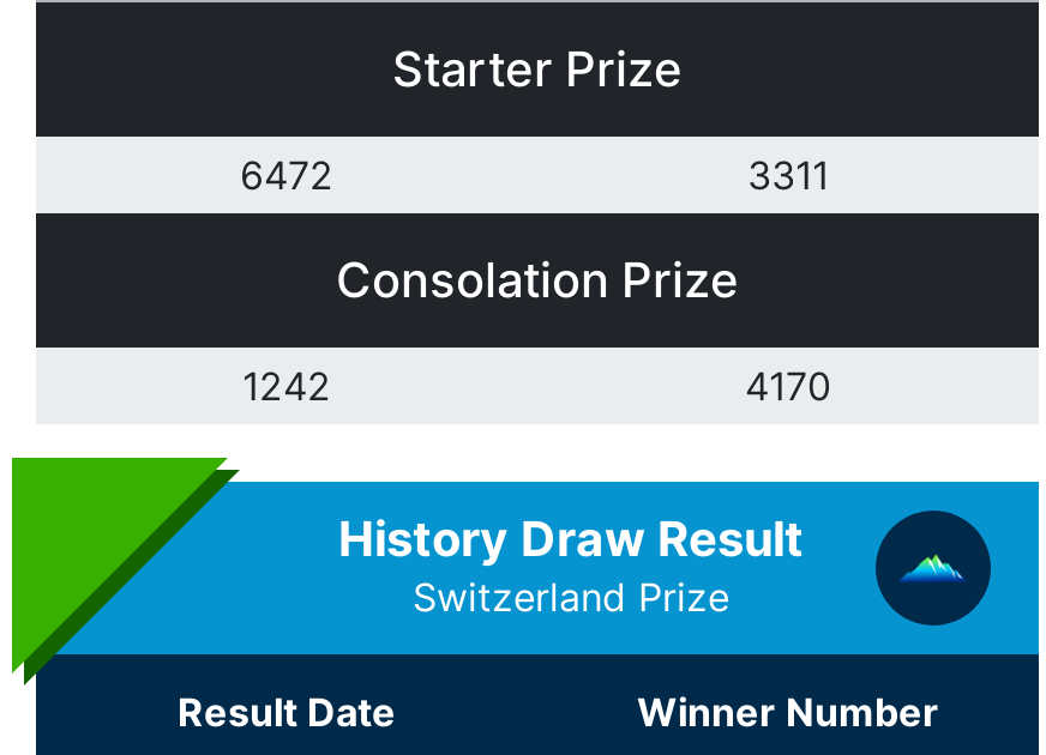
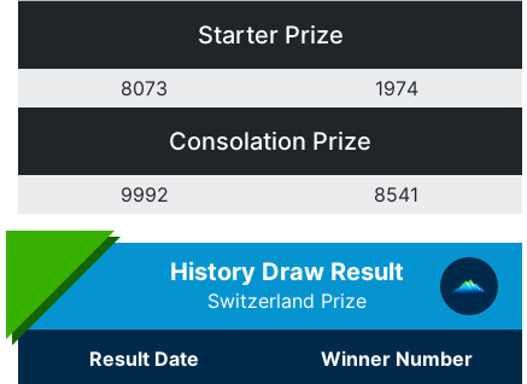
[240,151,333,199] 6472 -> [121,76,168,100] 8073
[747,151,829,199] 3311 -> [374,76,418,100] 1974
[242,362,331,410] 1242 -> [120,182,168,206] 9992
[745,362,831,410] 4170 -> [374,182,418,206] 8541

